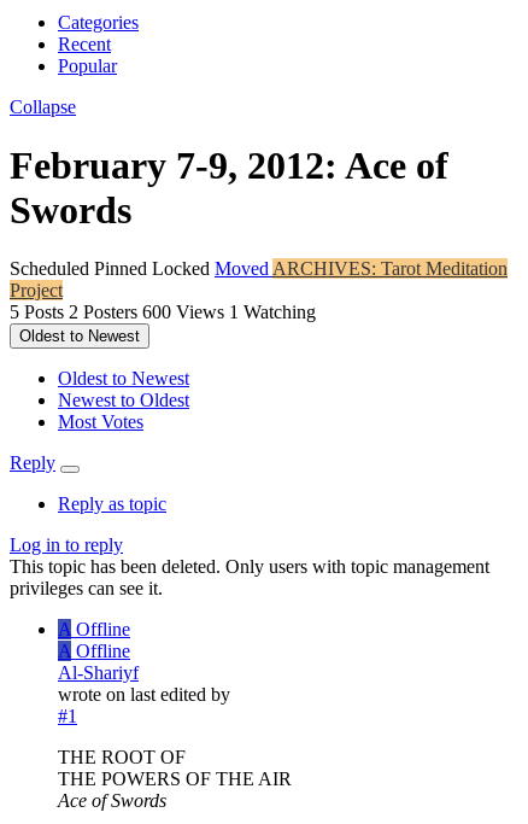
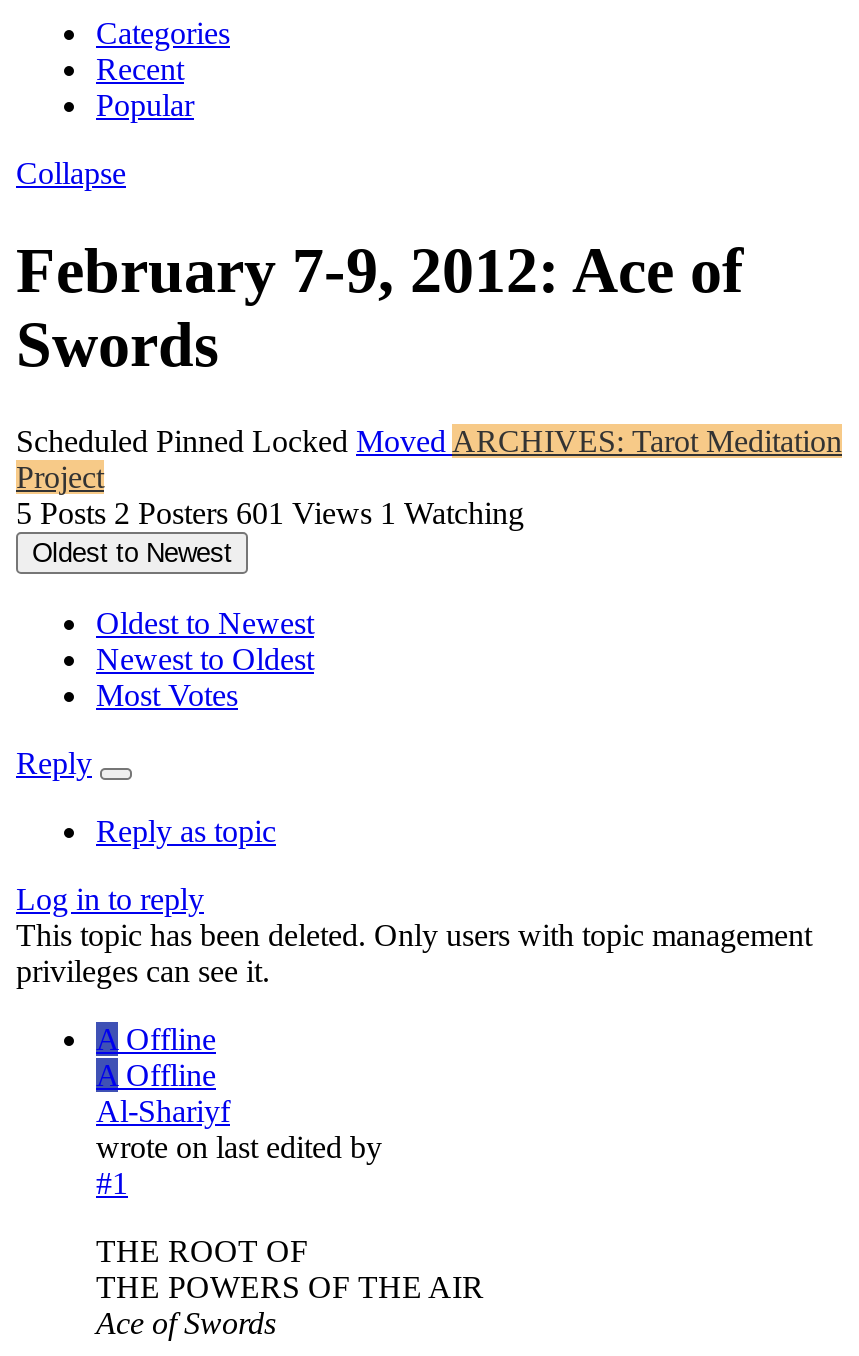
[10,302,316,323] 5 Posts 2 Posters 600 Views 1 Watching -> [16,497,524,531] 5 Posts 2 Posters 601 Views 1 Watching

